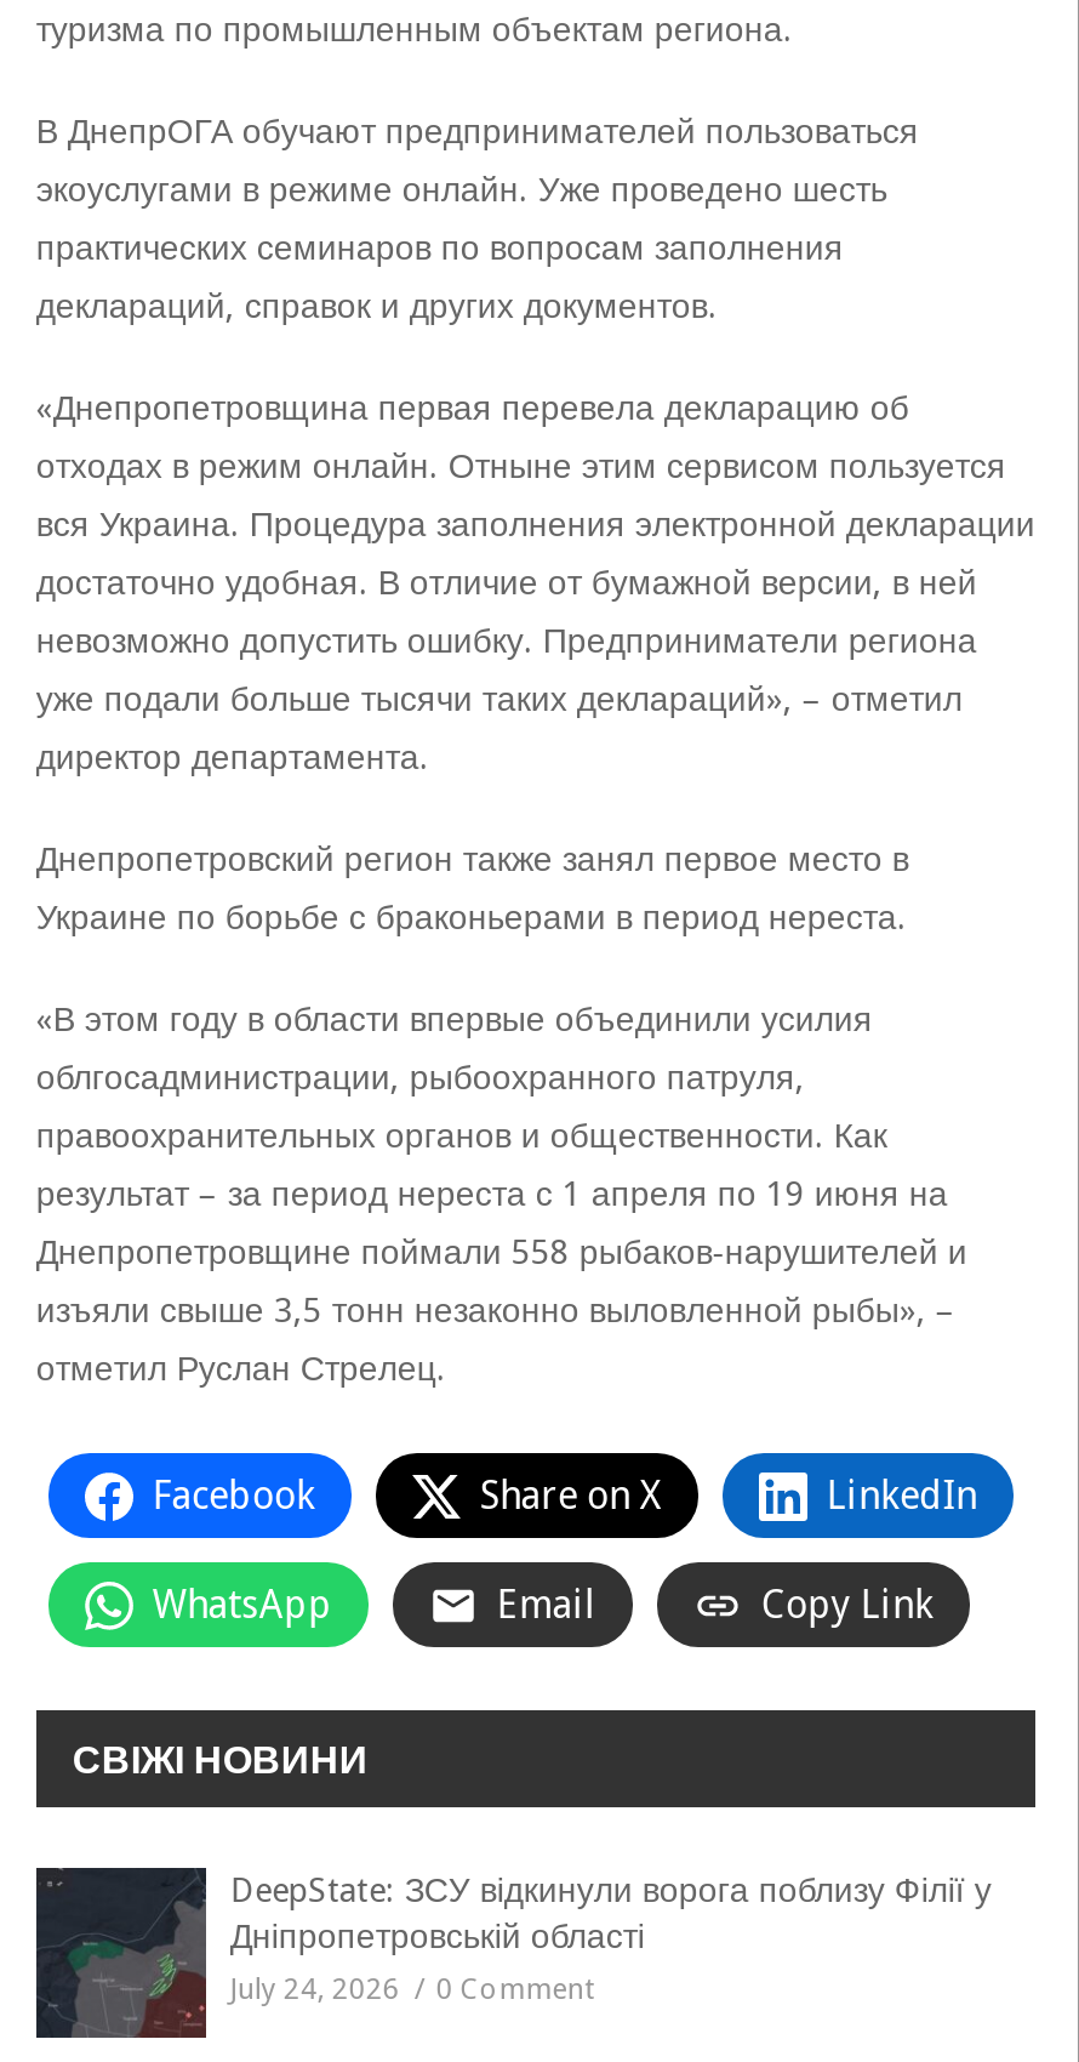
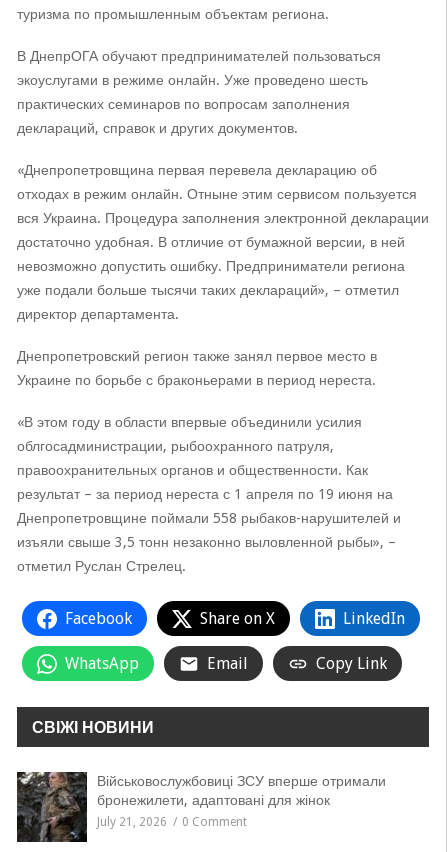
[36,1868,991,2038] [image] | DeepState: ЗСУ відкинули ворога поблизу Філії у | Дніпропетровській області | July 24, 2026 -> [17,771,386,842] [image] | Військовослужбовиці ЗСУ вперше отримали | бронежилети, адаптовані для жінок | July 21, 2026

